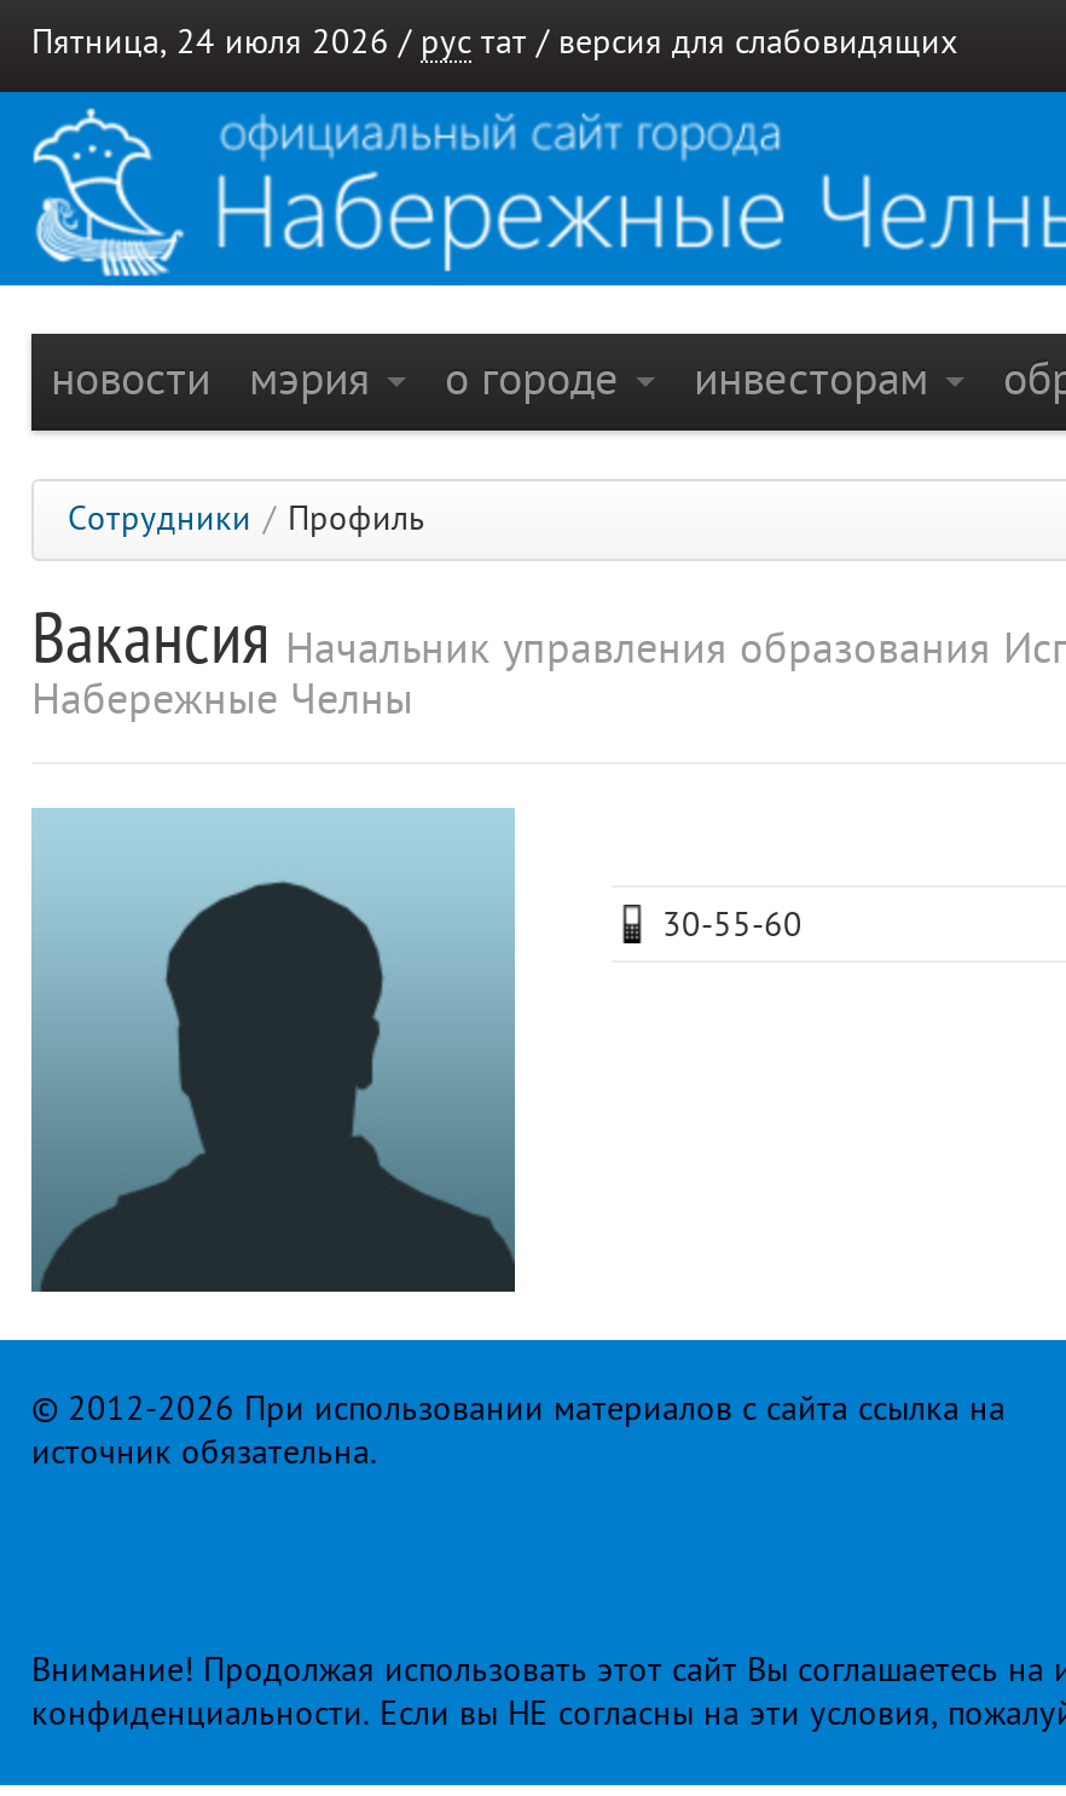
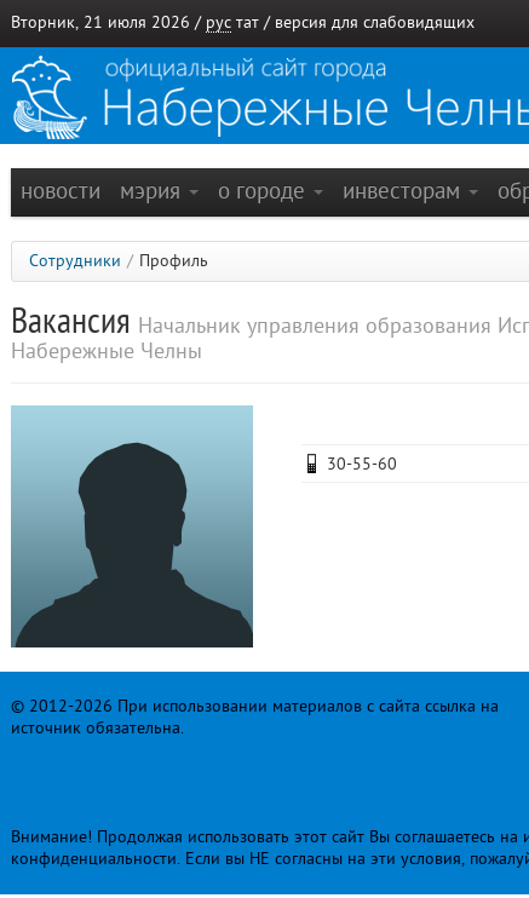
[31,24,957,60] Пятница, 24 июля 2026 / рус тат / версия для слабовидящих -> [11,13,475,31] Вторник, 21 июля 2026 / рус тат / версия для слабовидящих

